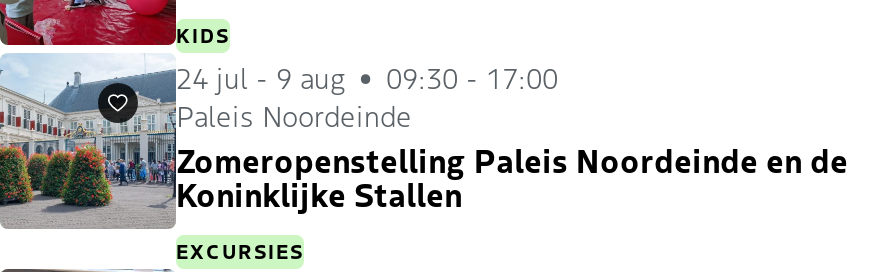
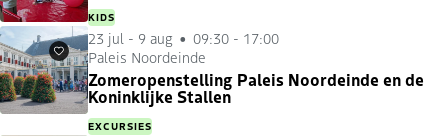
[176,56,558,96] 24 jul - 9 aug 09:30 - 17:00 -> [88,28,279,48] 23 jul - 9 aug 09:30 - 17:00

